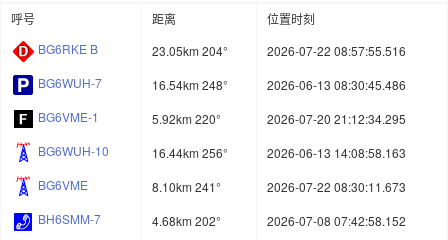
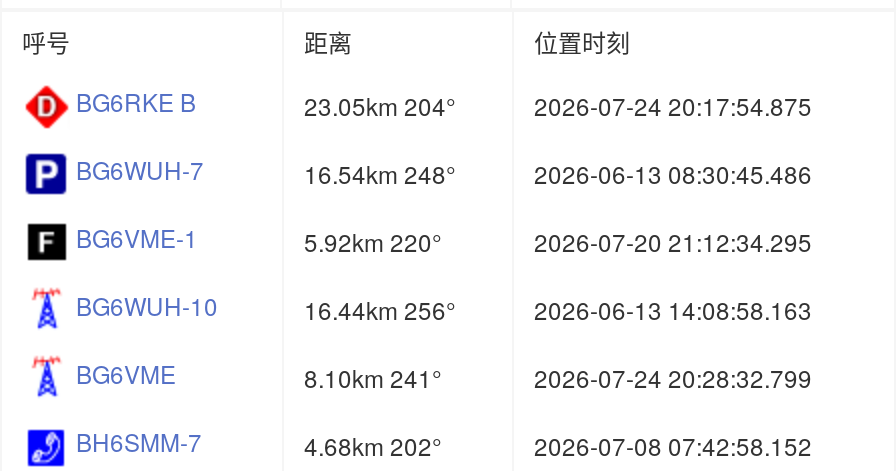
[267,42,406,59] 2026-07-22 08:57:55.516 -> [534,88,812,122] 2026-07-24 20:17:54.875
[267,178,406,195] 2026-07-22 08:30:11.673 -> [534,360,812,394] 2026-07-24 20:28:32.799

